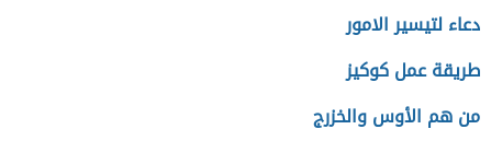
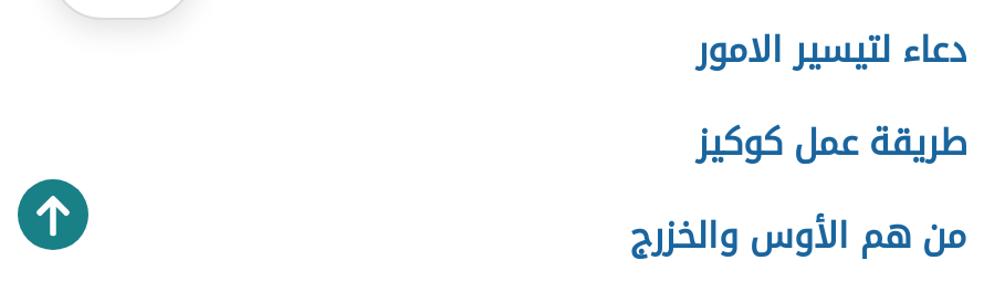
none -> [15,177,91,252] [image]

